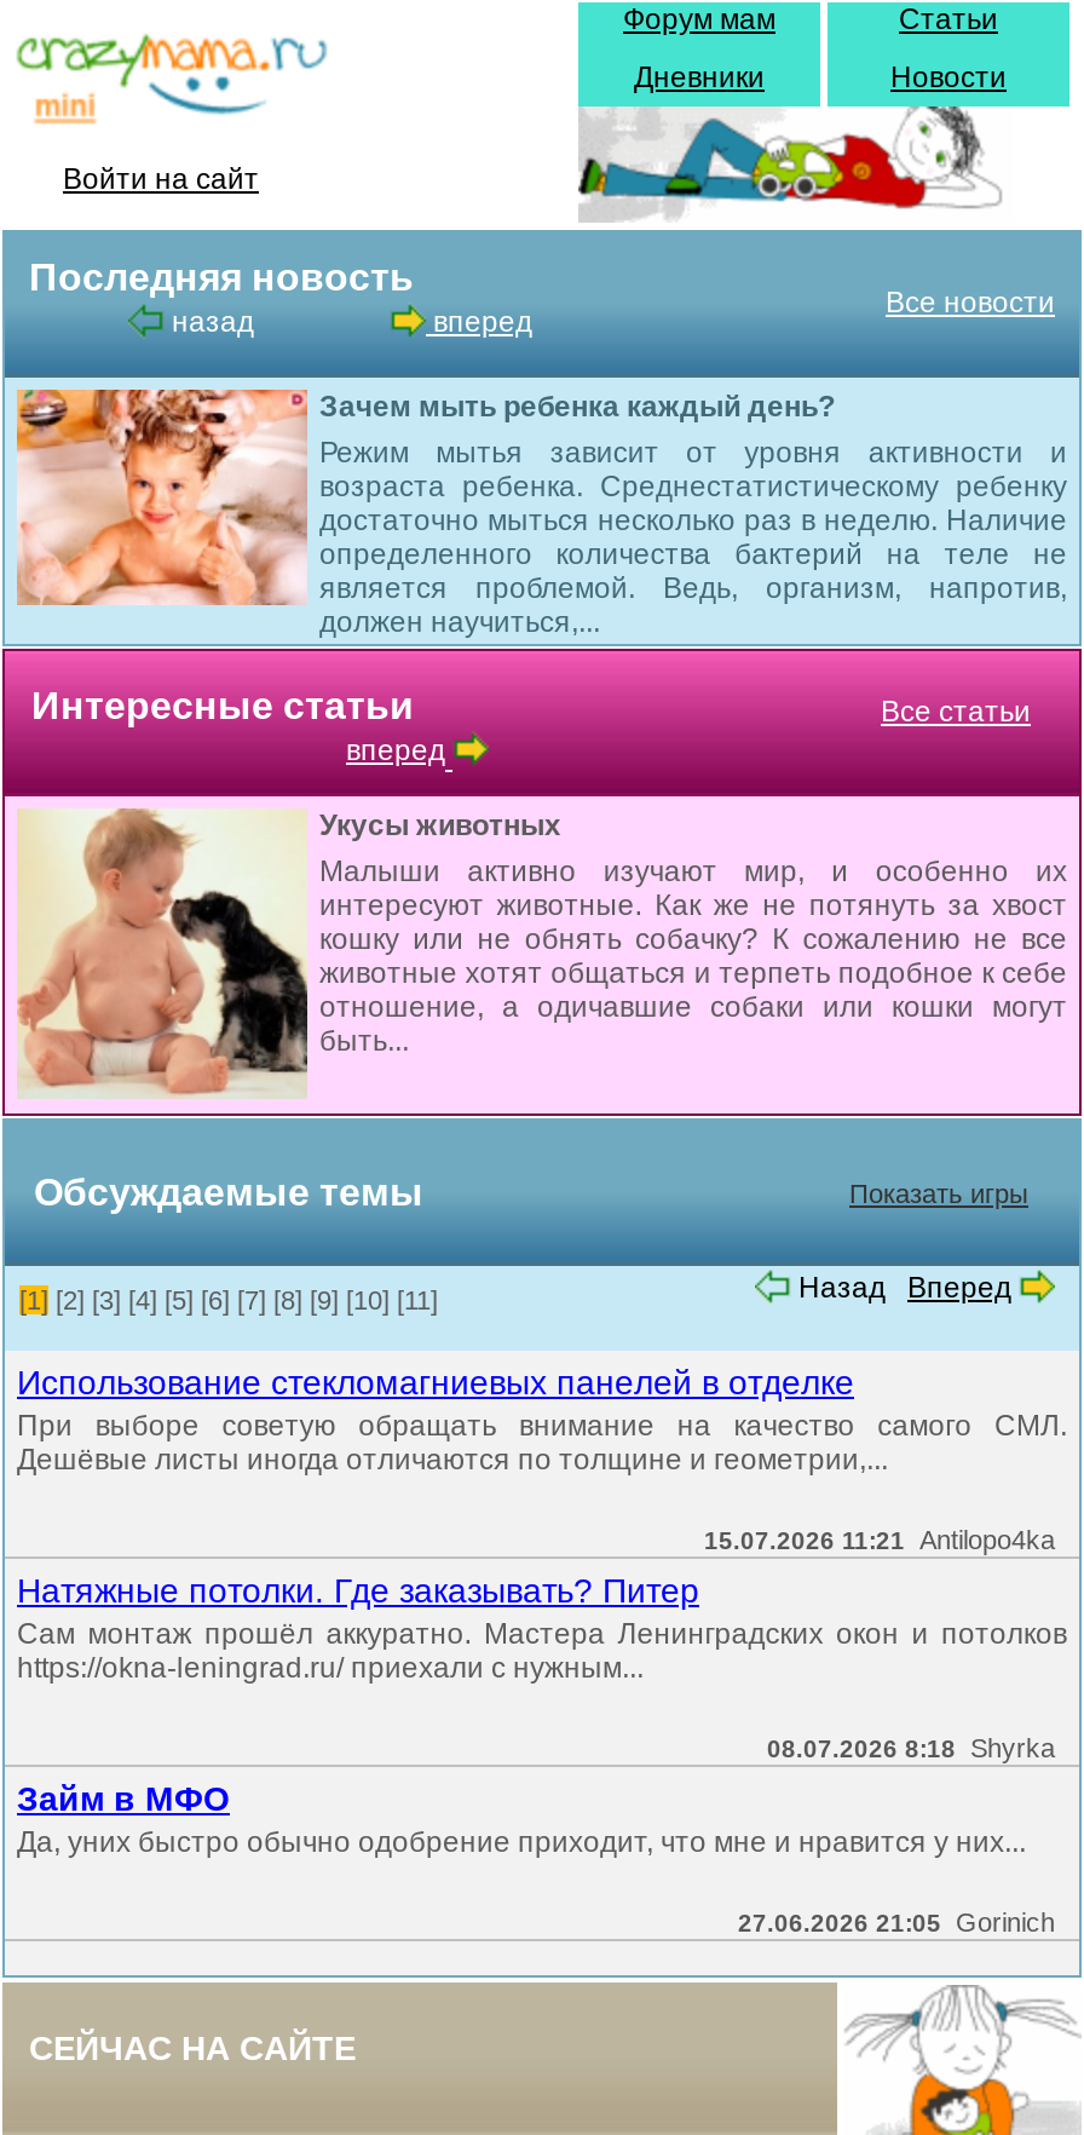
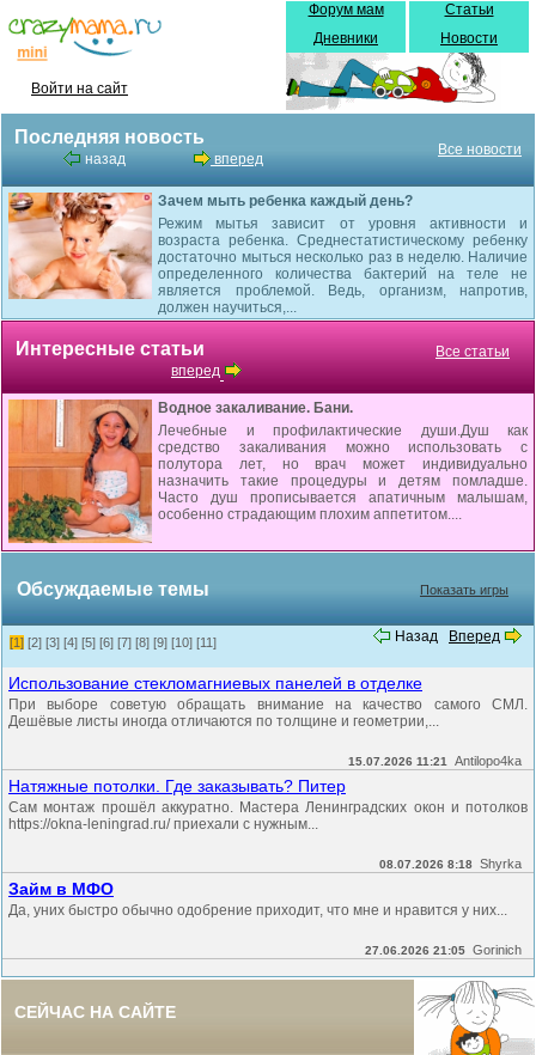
[17,808,1067,1099] [image] | Укусы животных | Малыши активно изучают мир, и особенно их | интересуют животные. Как же не потянуть за хвост | кошку или не обнять собачку? К сожалению не все | животные хотят общаться и терпеть подобное к себе | отношение, а одичавшие собаки или кошки могут | быть... -> [7,398,528,544] [image] | Водное закаливание. Бани. | Лечебные и профилактические души.Душ как | средство закаливания можно использовать с | полутора лет, но врач может индивидуально | назначить такие процедуры и детям помладше. | Часто душ прописывается апатичным малышам, | особенно страдающим плохим аппетитом....

